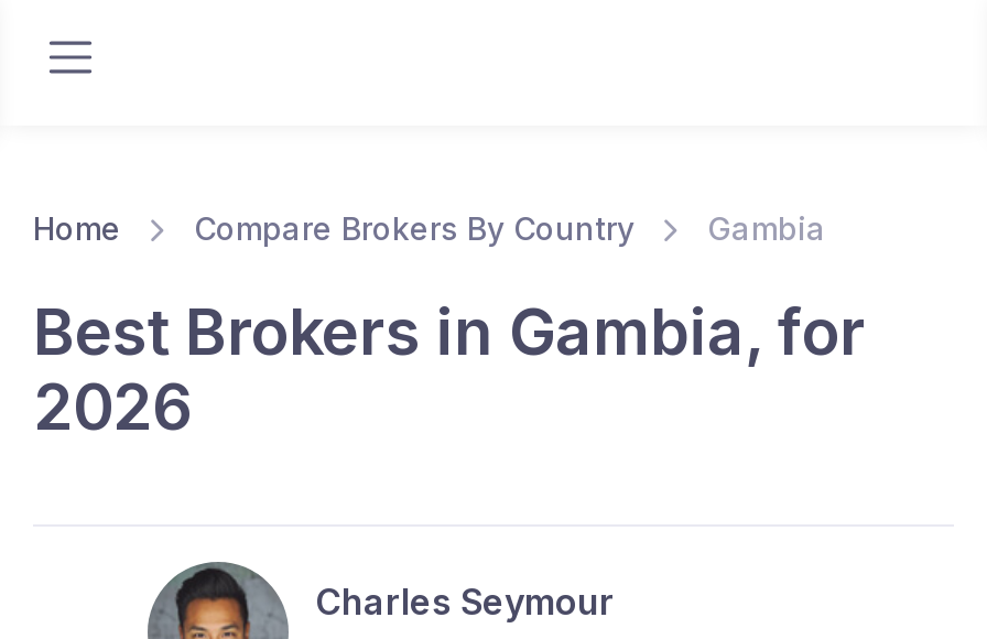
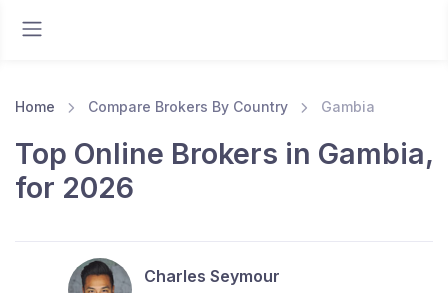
[33,294,866,446] Best Brokers in Gambia, for | 2026 -> [15,136,433,205] Top Online Brokers in Gambia, | for 2026

